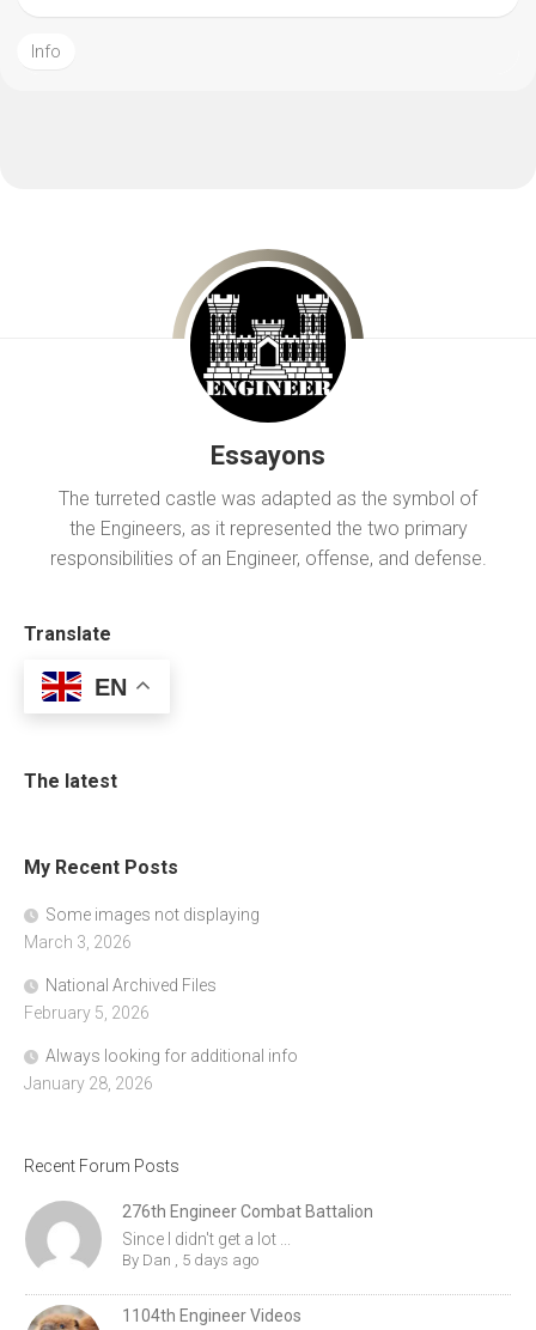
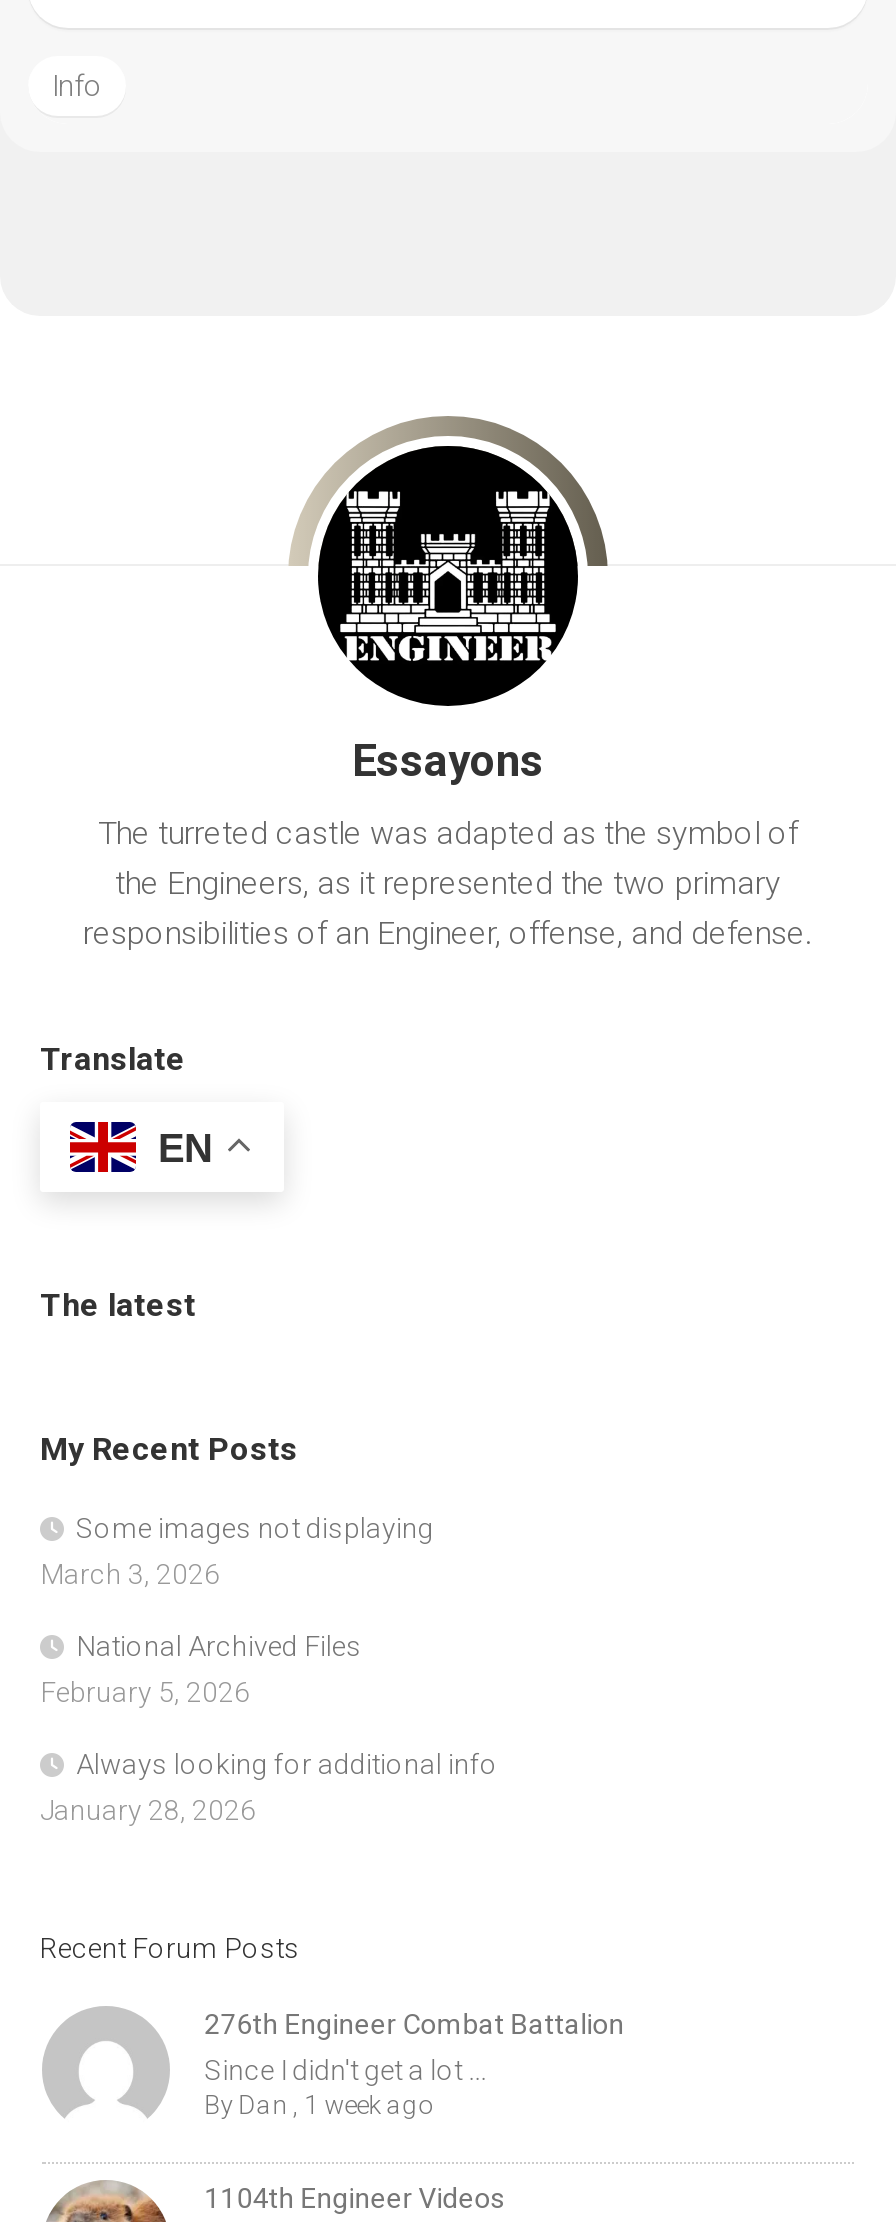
[122,1251,259,1269] By Dan, 5 days ago -> [204,2090,430,2120] By Dan, 1 week ago

